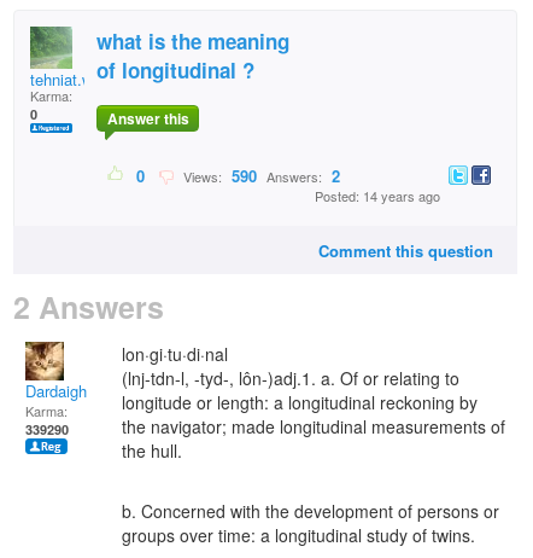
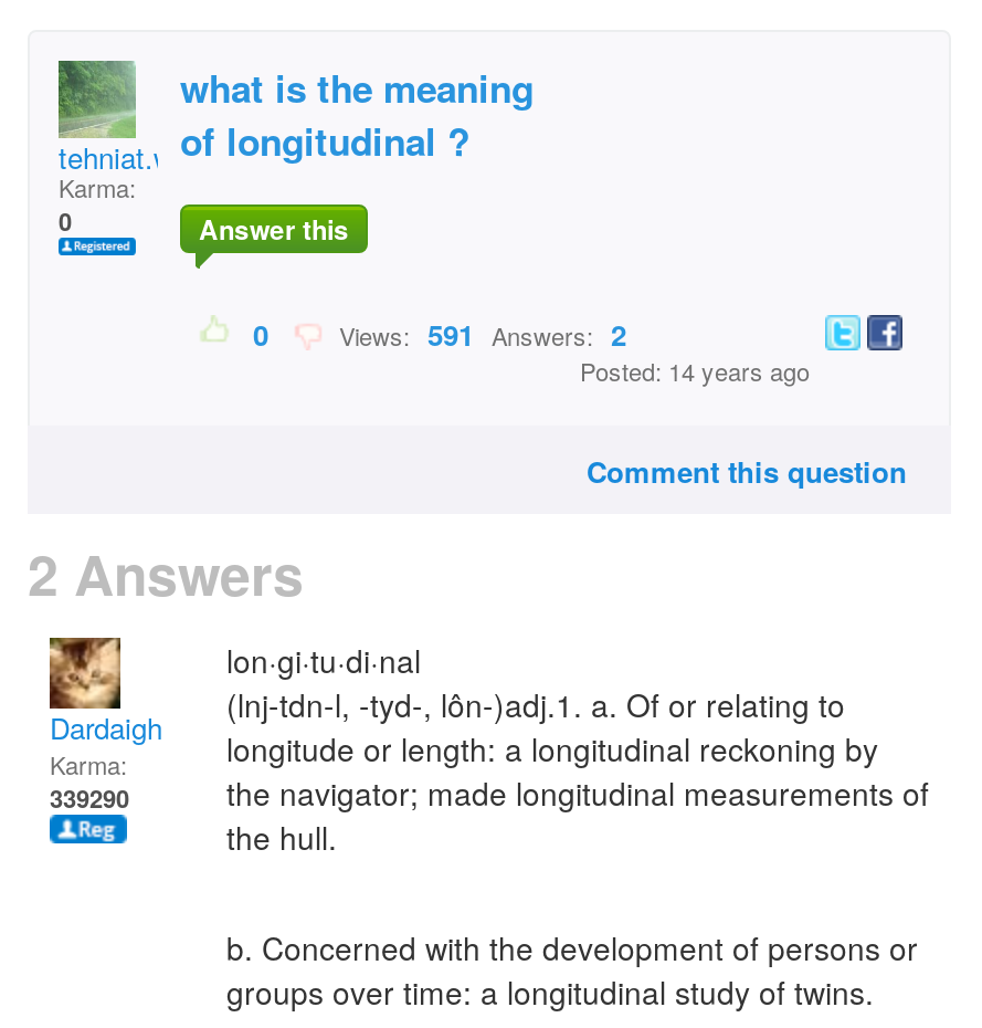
[176,164,340,187] Views: 590 Answers: 2 -> [326,313,626,355] Views: 591 Answers: 2

